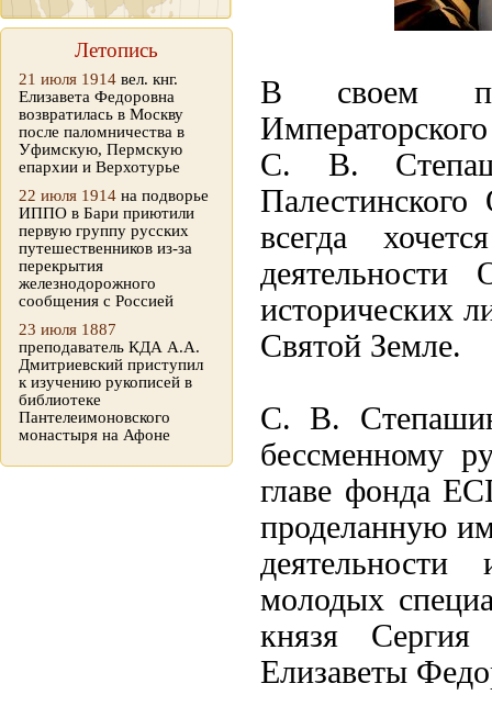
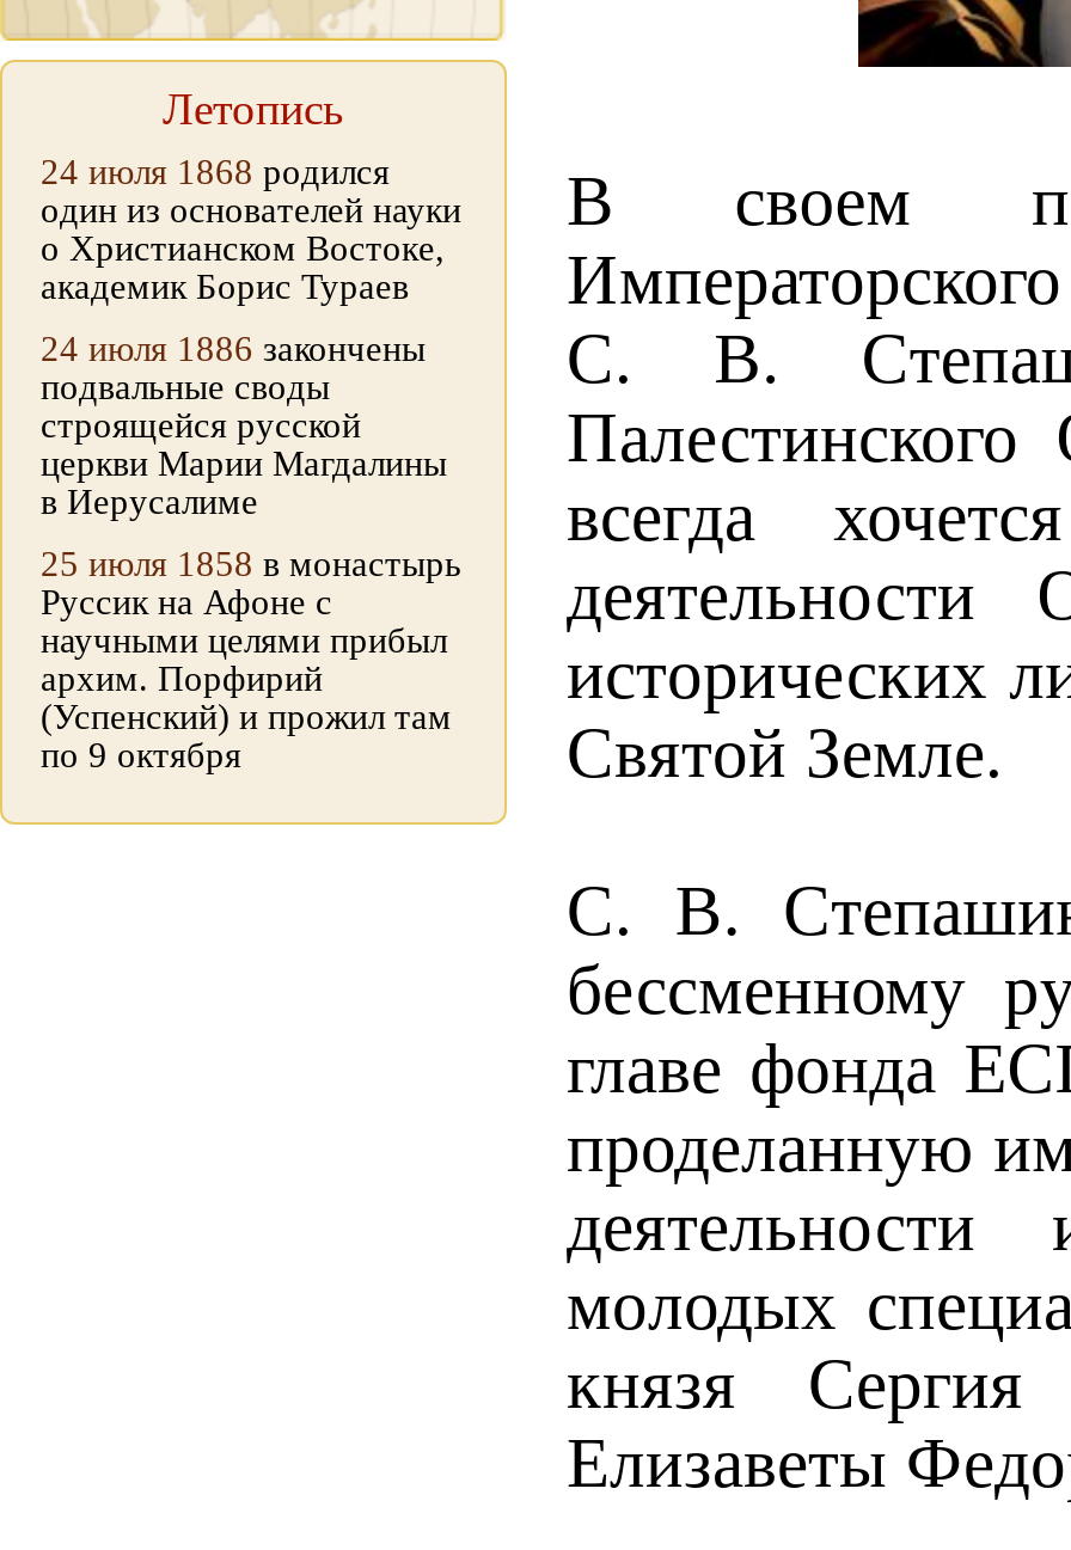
[19,70,185,176] 21 июля 1914 вел. кнг. | Елизавета Федоровна | возвратилась в Москву | после паломничества в | Уфимскую, Пермскую | епархии и Верхотурье -> [41,153,461,306] 24 июля 1868 родился | один из основателей науки | о Христианском Востоке, | академик Борис Тураев
[19,187,209,310] 22 июля 1914 на подворье | ИППО в Бари приютили | первую группу русских | путешественников из-за | перекрытия | железнодорожного | сообщения с Россией -> [41,330,447,521] 24 июля 1886 закончены | подвальные своды | строящейся русской | церкви Марии Магдалины | в Иерусалиме
[19,321,203,444] 23 июля 1887 | преподаватель КДА А.А. | Дмитриевский приступил | к изучению рукописей в | библиотеке | Пантелеимоновского | монастыря на Афоне -> [41,545,461,774] 25 июля 1858 в монастырь | Руссик на Афоне с | научными целями прибыл | архим. Порфирий | (Успенский) и прожил там | по 9 октября
[3,378,234,468] [image] -> none

